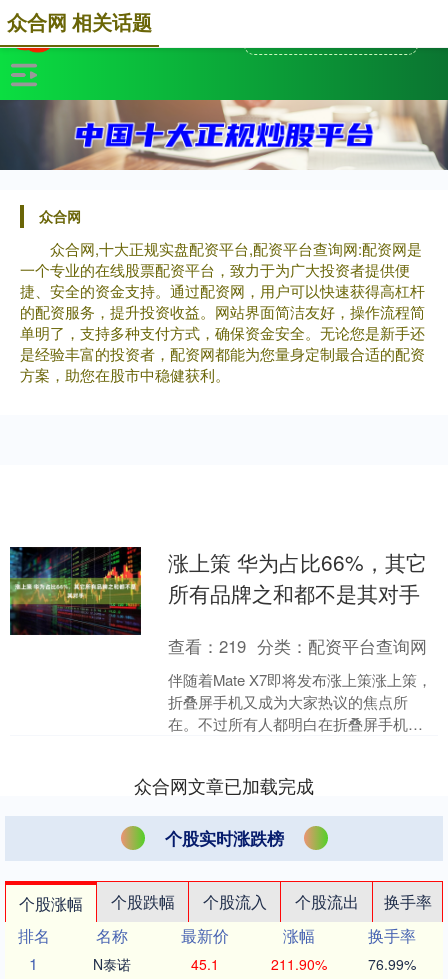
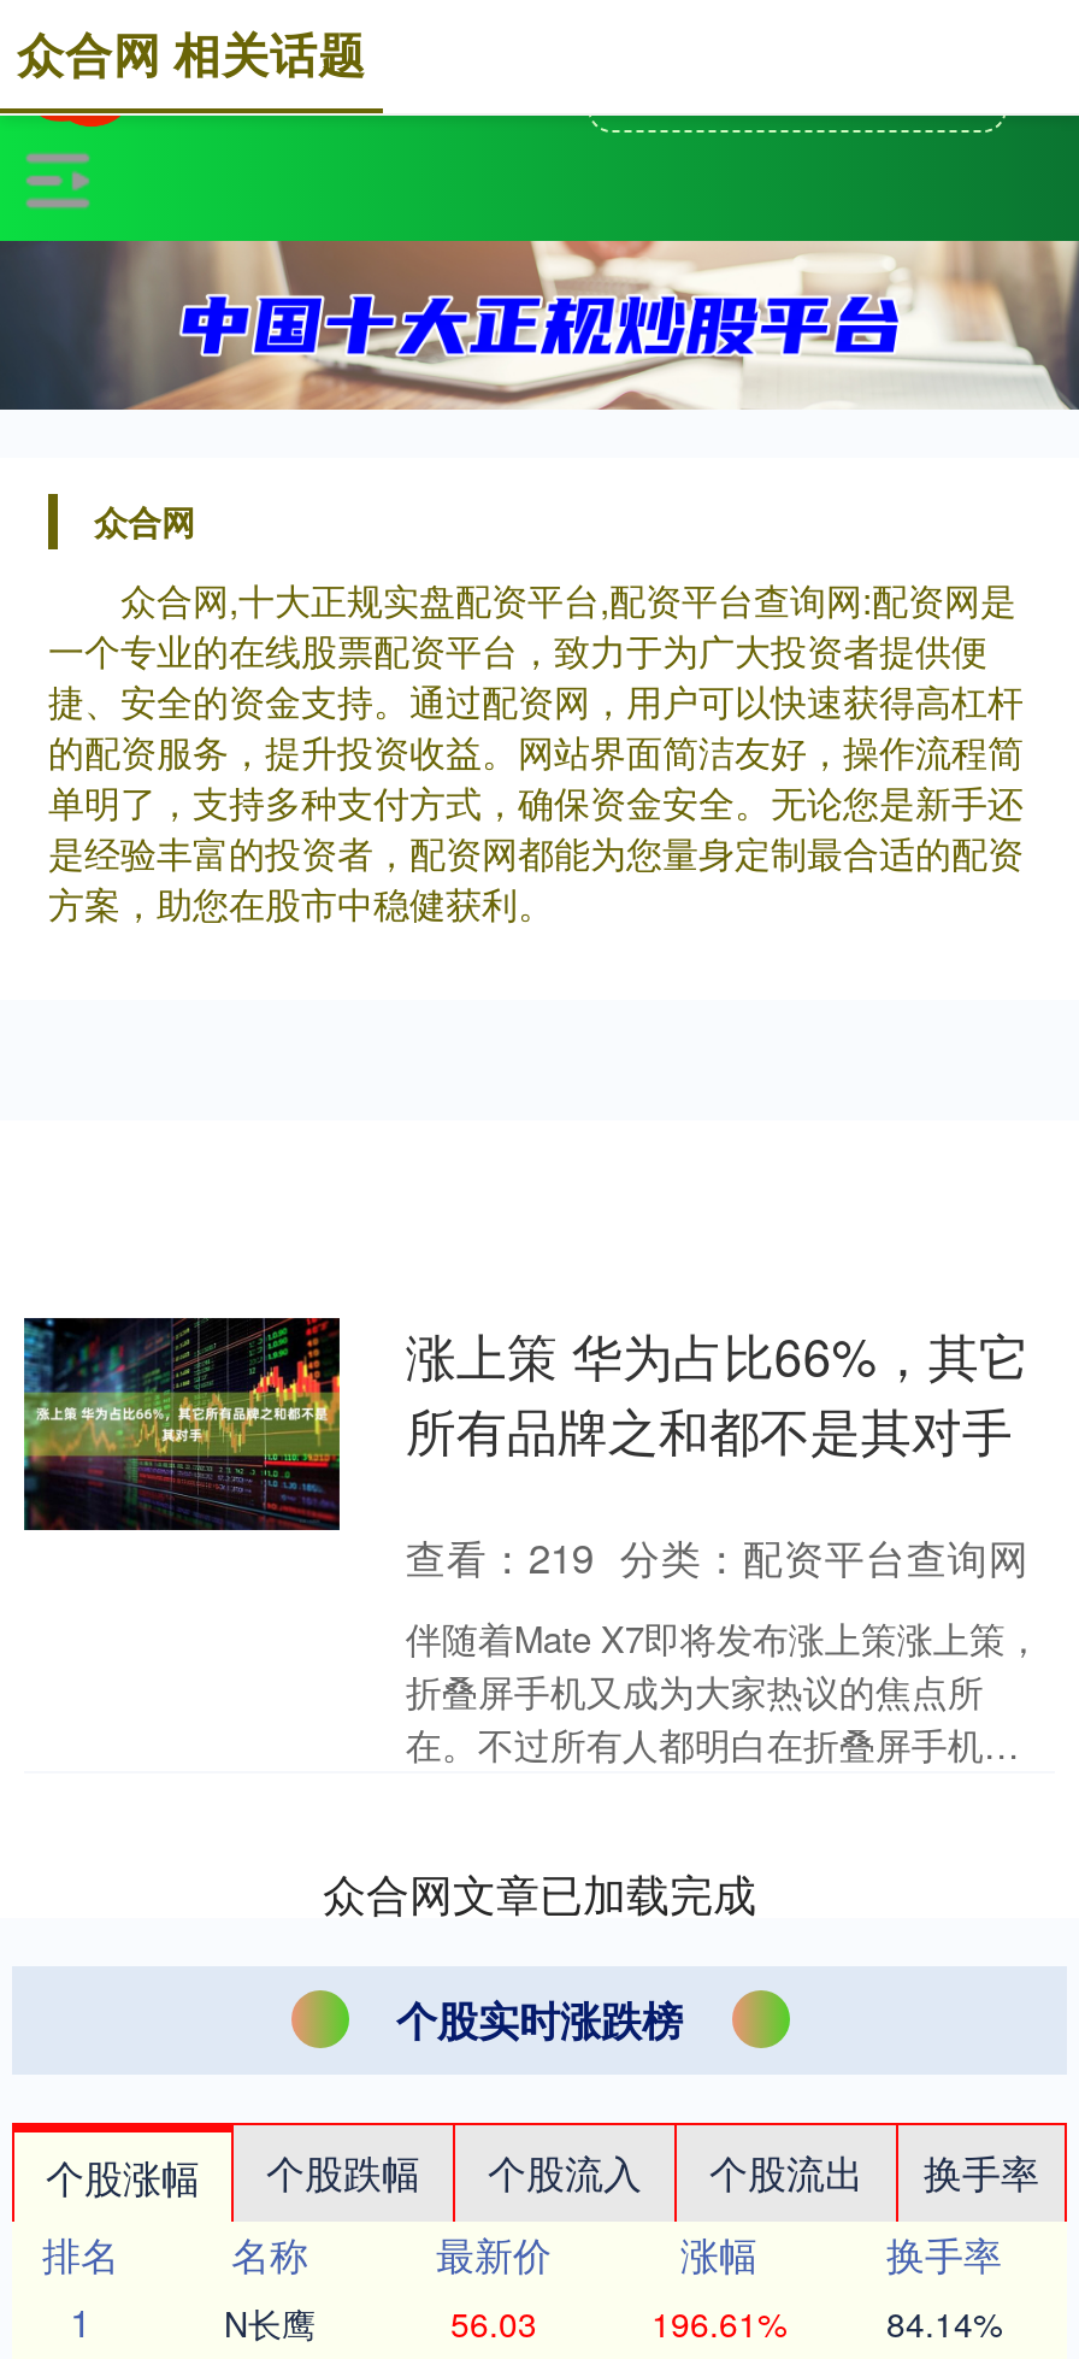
[93,954,131,974] N泰诺 -> [224,2299,316,2347] N长鹰
[191,954,219,974] 45.1 -> [450,2299,537,2347] 56.03
[270,954,326,974] 211.90% -> [651,2299,786,2347] 196.61%
[368,954,416,974] 76.99% -> [886,2299,1002,2347] 84.14%

